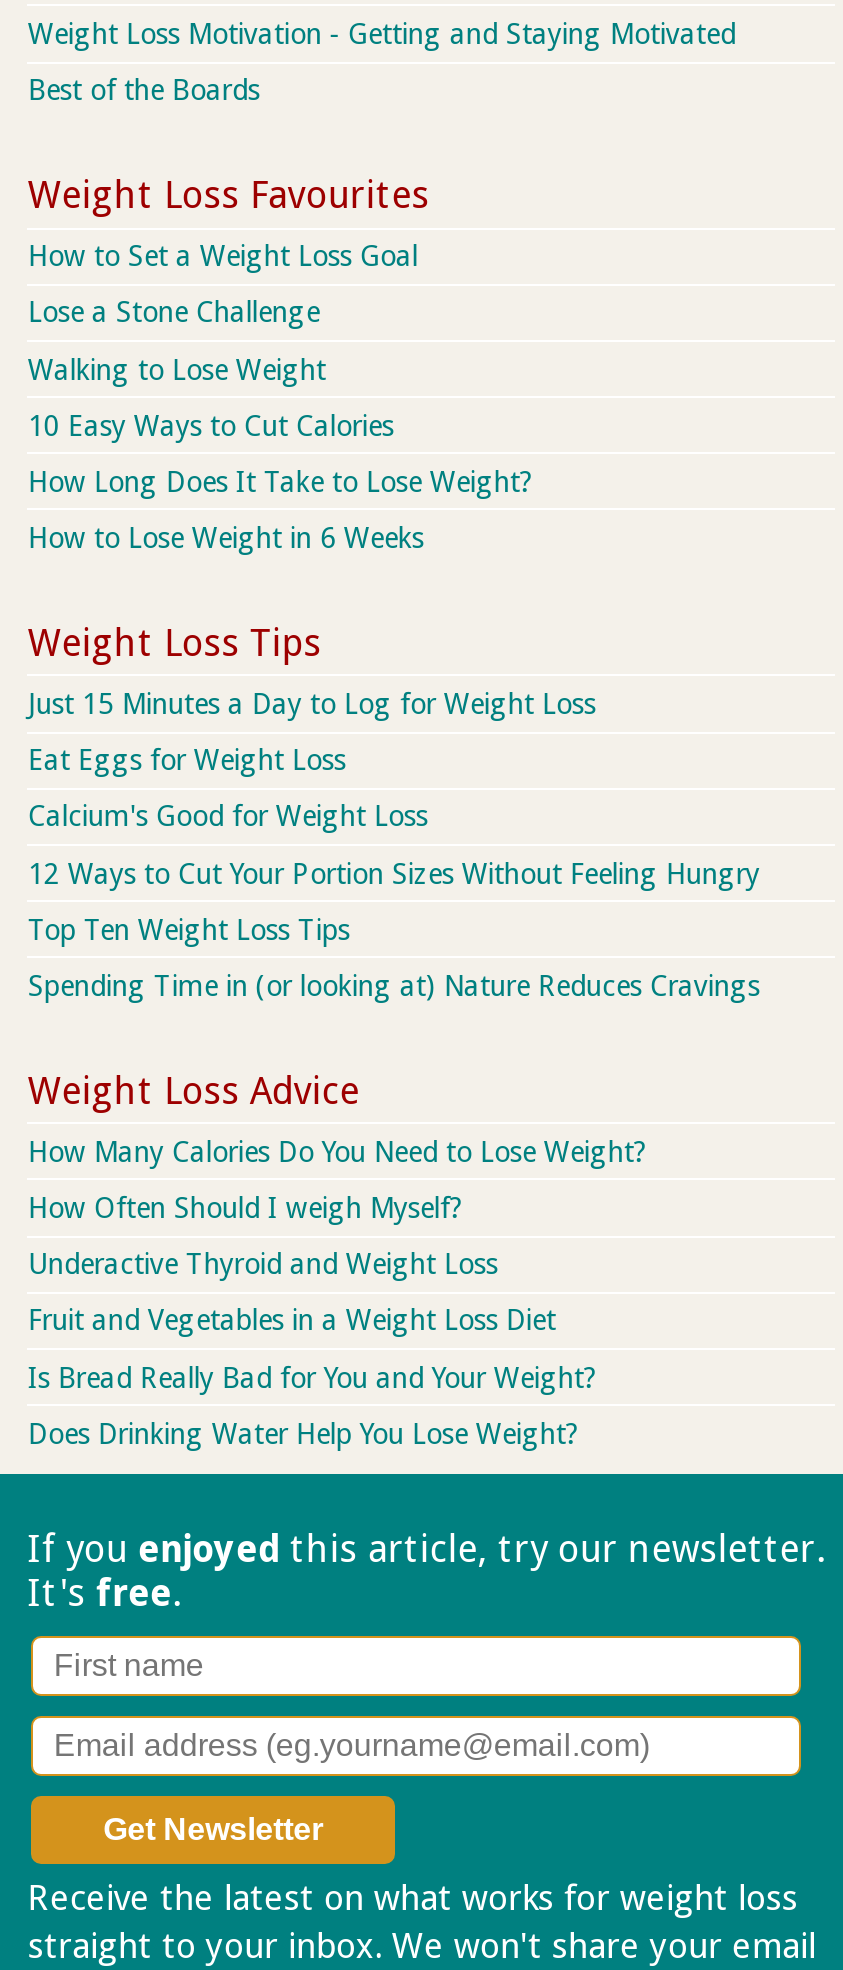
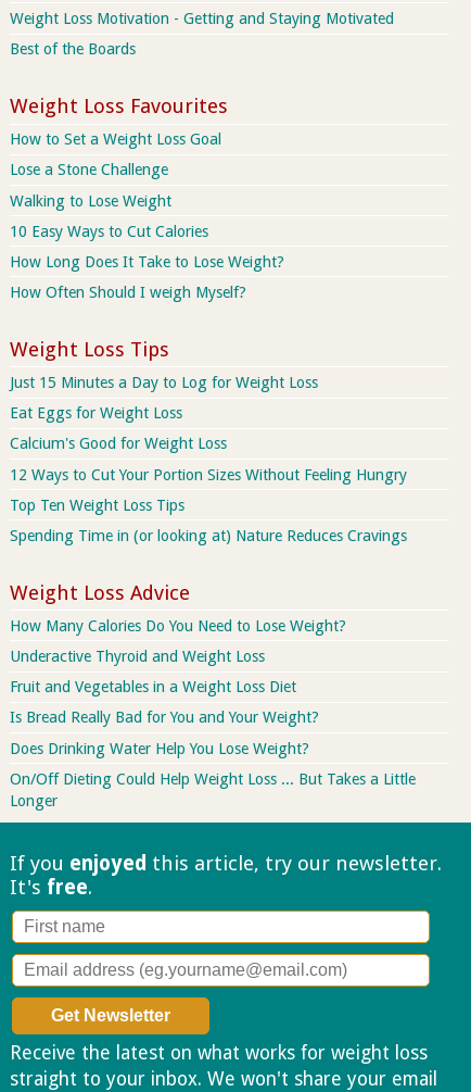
[28,522,424,554] How to Lose Weight in 6 Weeks -> none
moved [28,1192,464,1224] -> [10,284,247,301]: How Often Should I weigh Myself?
moved [28,1248,598,1450] -> [10,648,319,757]: Underactive Thyroid and Weight Loss | Fruit and Vegetables in a Weight Loss Diet | Is Bread Really Bad for You and Your Weight? | Does Drinking Water Help You Lose Weight?
none -> [10,770,416,809] On/Off Dieting Could Help Weight Loss ... But Takes a Little | Longer

